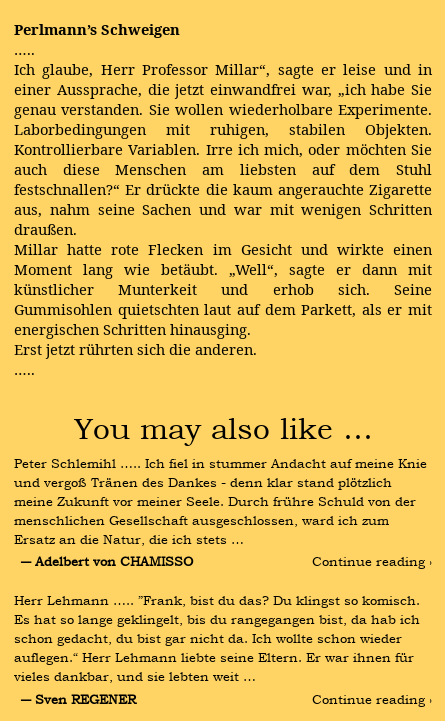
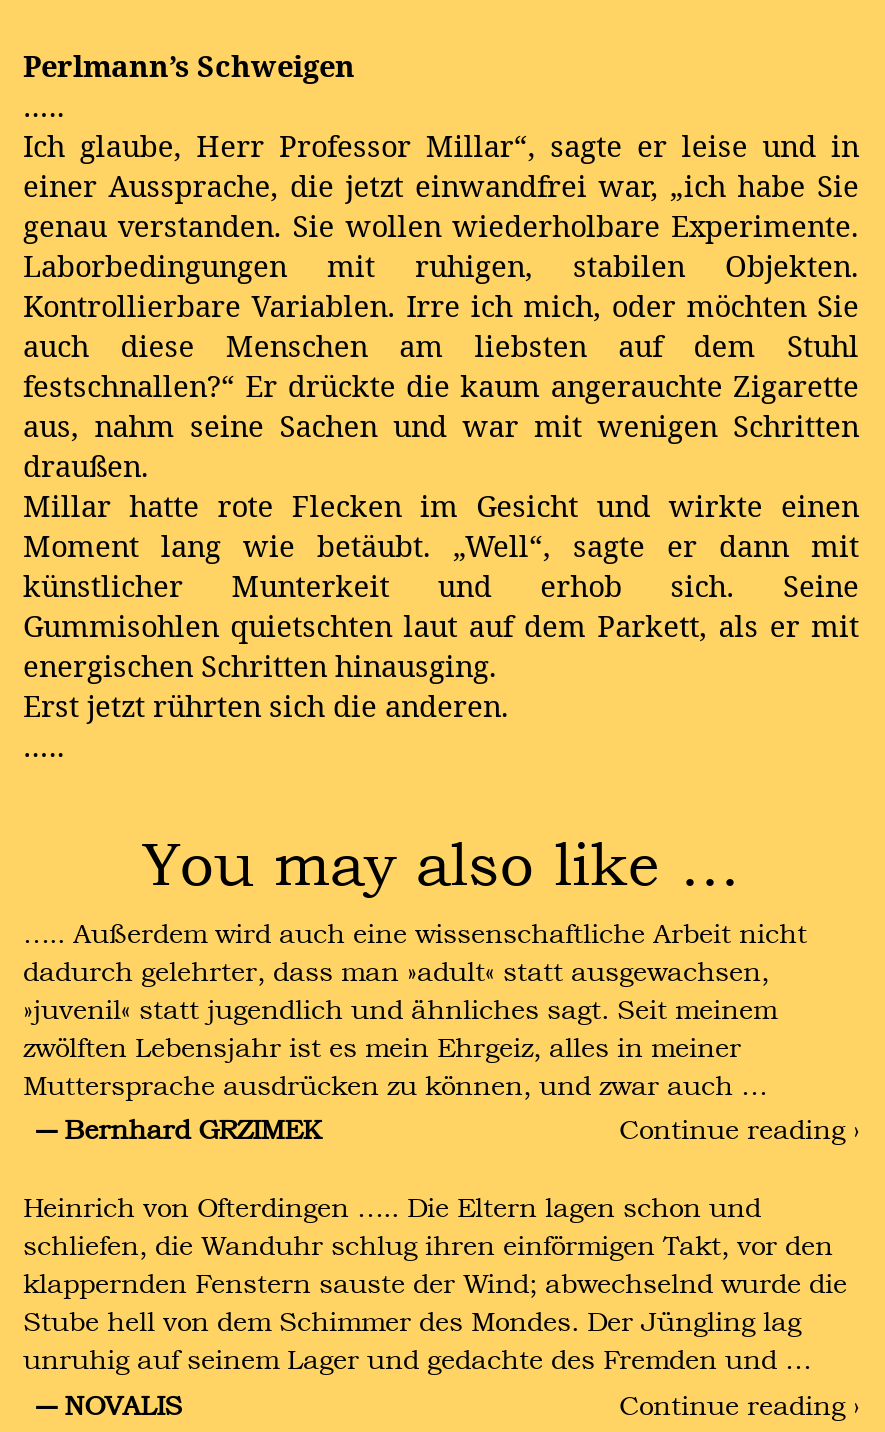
[14,454,427,570] Peter Schlemihl ….. Ich fiel in stummer Andacht auf meine Knie | und vergoß Tränen des Dankes - denn klar stand plötzlich | meine Zukunft vor meiner Seele. Durch frühre Schuld von der | menschlichen Gesellschaft ausgeschlossen, ward ich zum | Ersatz an die Natur, die ich stets … | ― Adelbert von CHAMISSO -> [23,915,807,1148] ….. Außerdem wird auch eine wissenschaftliche Arbeit nicht | dadurch gelehrter, dass man »adult« statt ausgewachsen, | »juvenil« statt jugendlich und ähnliches sagt. Seit meinem | zwölften Lebensjahr ist es mein Ehrgeiz, alles in meiner | Muttersprache ausdrücken zu können, und zwar auch … | ― Bernhard GRZIMEK
[14,591,420,708] Herr Lehmann ….. ”Frank, bist du das? Du klingst so komisch. | Es hat so lange geklingelt, bis du rangegangen bist, da hab ich | schon gedacht, du bist gar nicht da. Ich wollte schon wieder | auflegen.“ Herr Lehmann liebte seine Eltern. Er war ihnen für | vieles dankbar, und sie lebten weit … | ― Sven REGENER -> [23,1190,847,1422] Heinrich von Ofterdingen ….. Die Eltern lagen schon und | schliefen, die Wanduhr schlug ihren einförmigen Takt, vor den | klappernden Fenstern sauste der Wind; abwechselnd wurde die | Stube hell von dem Schimmer des Mondes. Der Jüngling lag | unruhig auf seinem Lager und gedachte des Fremden und … | ― NOVALIS

